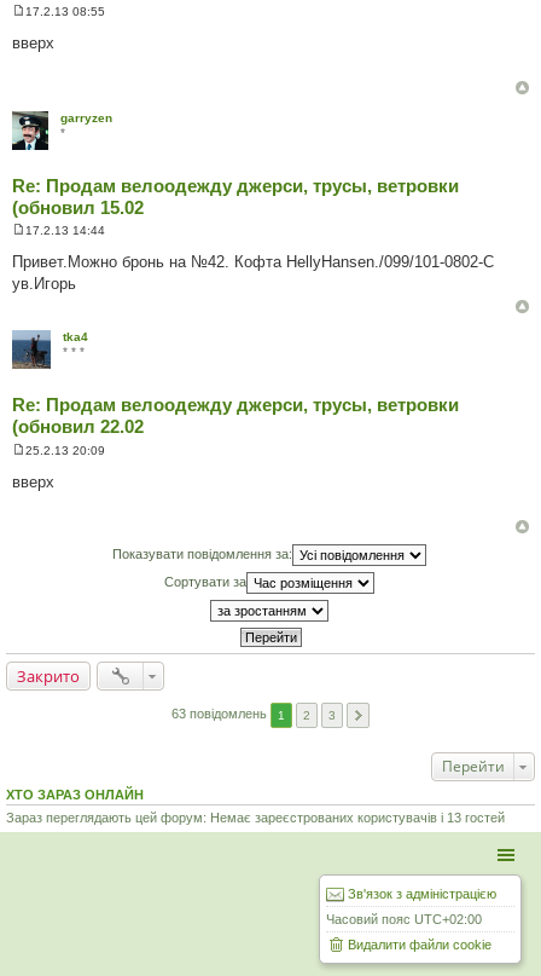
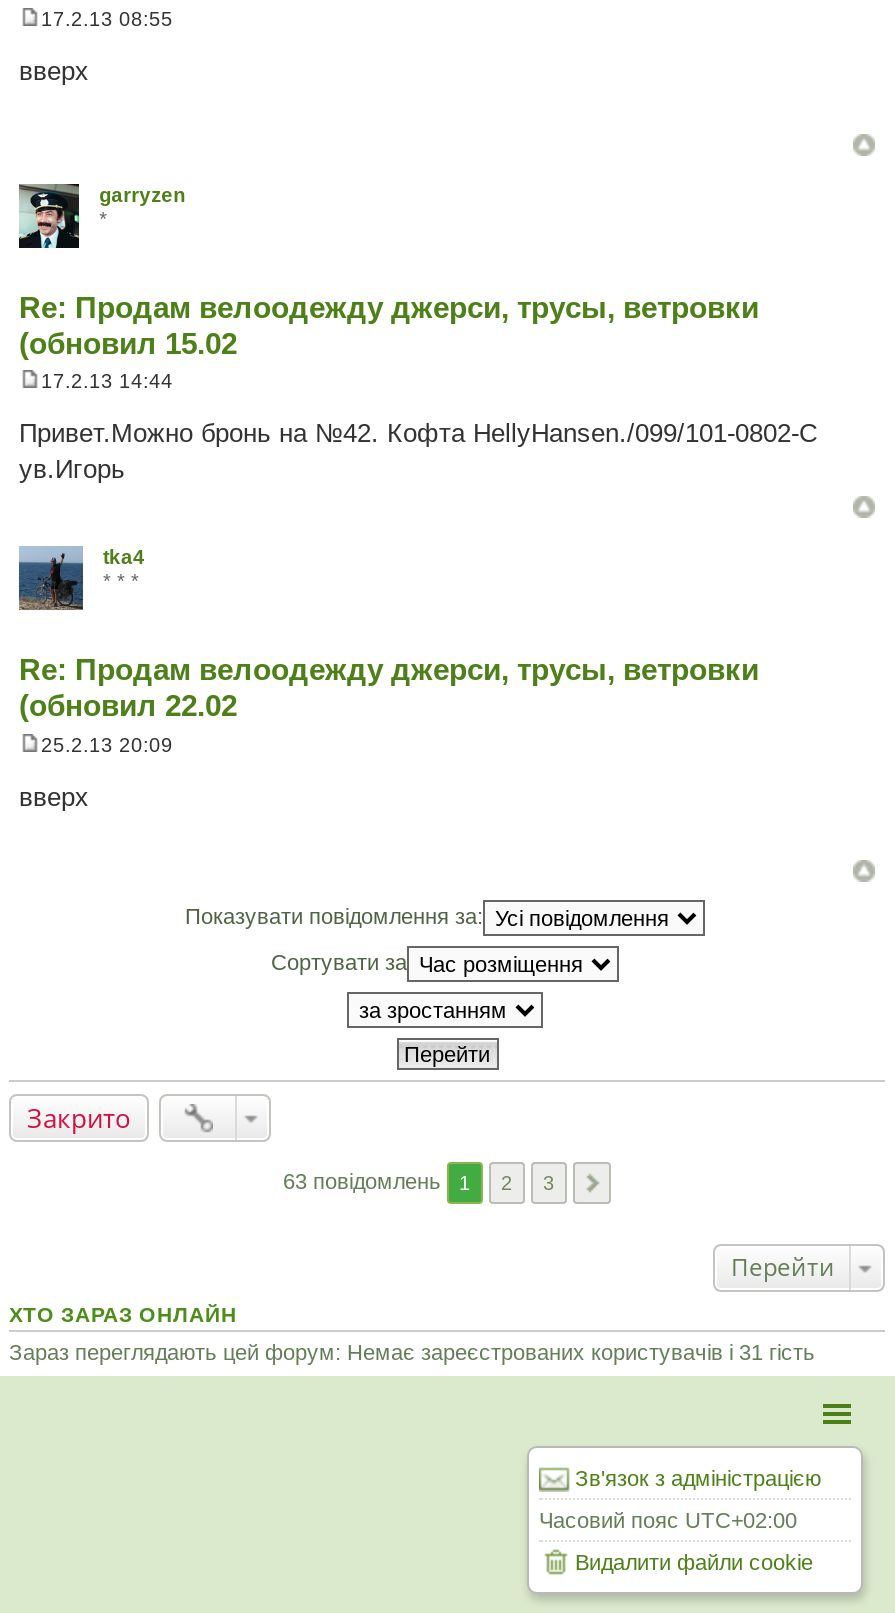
[6,810,505,824] Зараз переглядають цей форум: Немає зареєстрованих користувачів і 13 гостей -> [9,1339,815,1363] Зараз переглядають цей форум: Немає зареєстрованих користувачів і 31 гість

